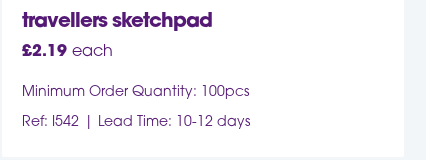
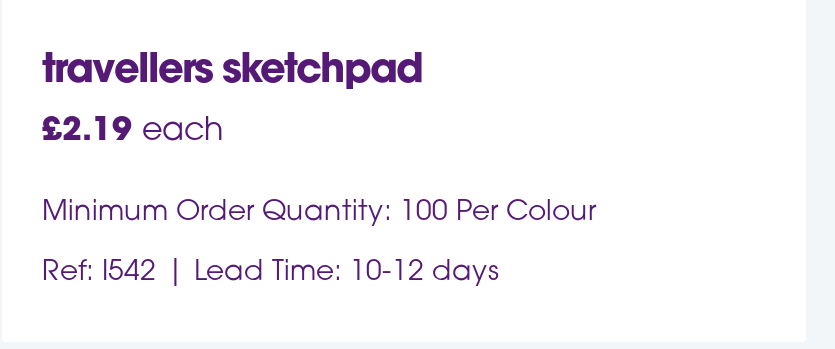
[22,85,249,100] Minimum Order Quantity: 100pcs -> [42,198,596,228] Minimum Order Quantity: 100 Per Colour

